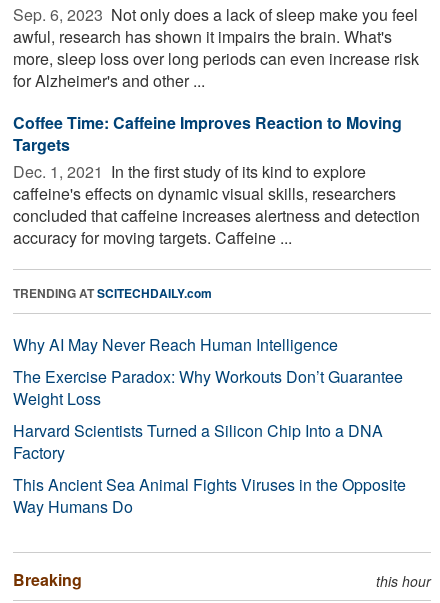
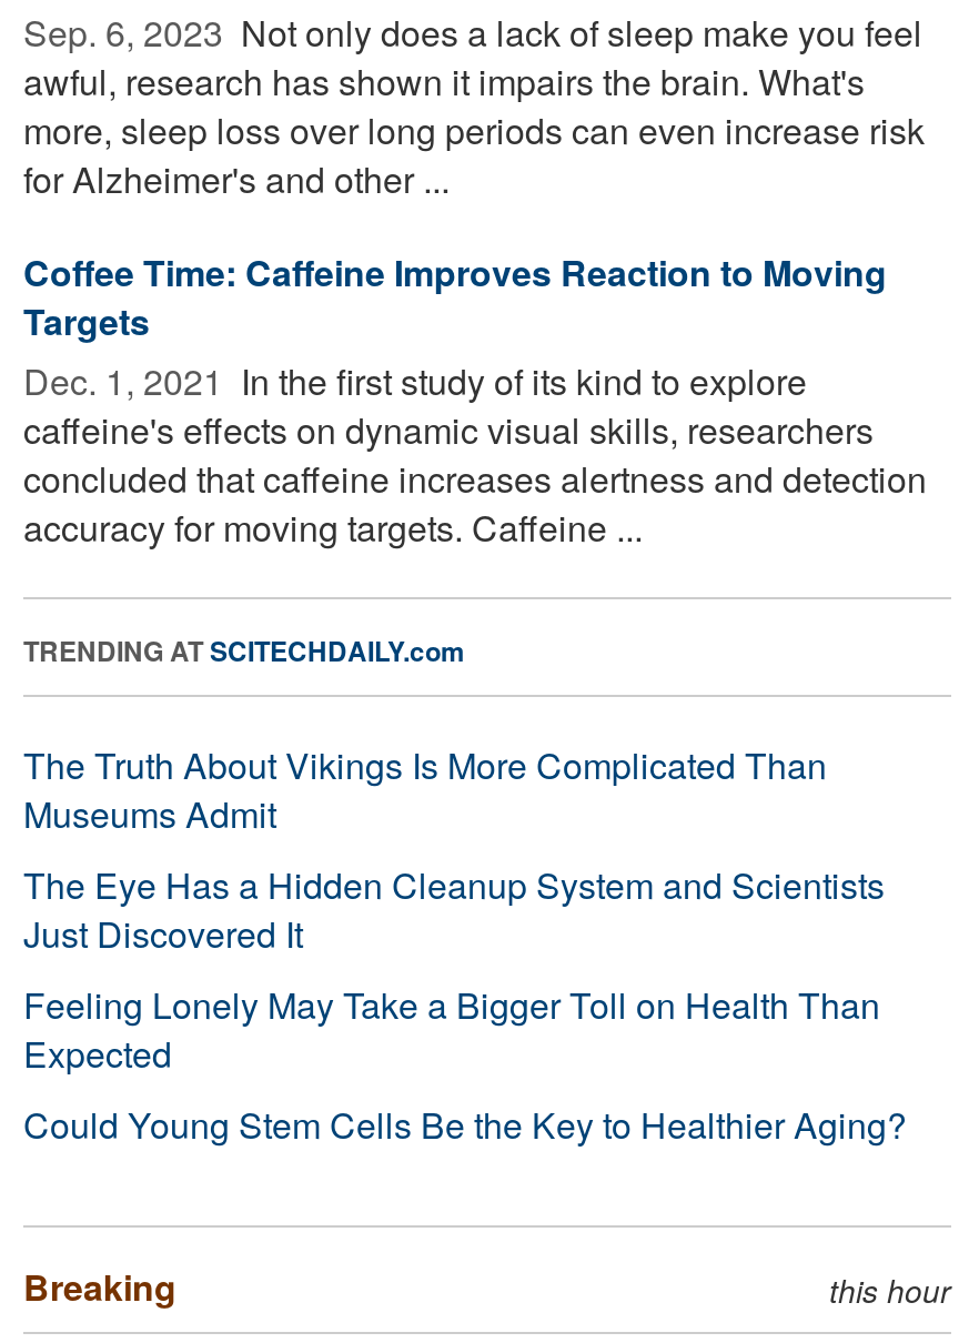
[13,333,406,518] Why AI May Never Reach Human Intelligence | The Exercise Paradox: Why Workouts Don’t Guarantee | Weight Loss | Harvard Scientists Turned a Silicon Chip Into a DNA | Factory | This Ancient Sea Animal Fights Viruses in the Opposite | Way Humans Do -> [23,739,907,1149] The Truth About Vikings Is More Complicated Than | Museums Admit | The Eye Has a Hidden Cleanup System and Scientists | Just Discovered It | Feeling Lonely May Take a Bigger Toll on Health Than | Expected | Could Young Stem Cells Be the Key to Healthier Aging?

